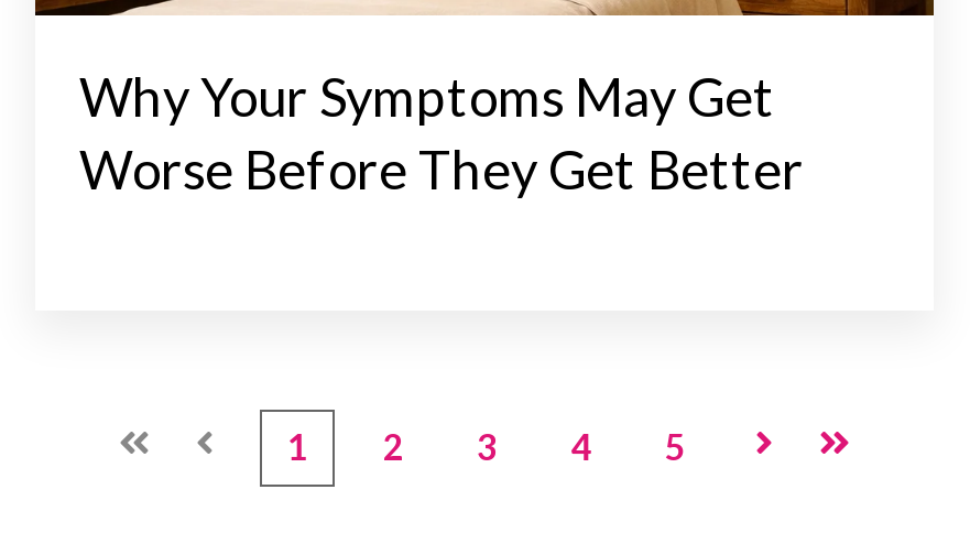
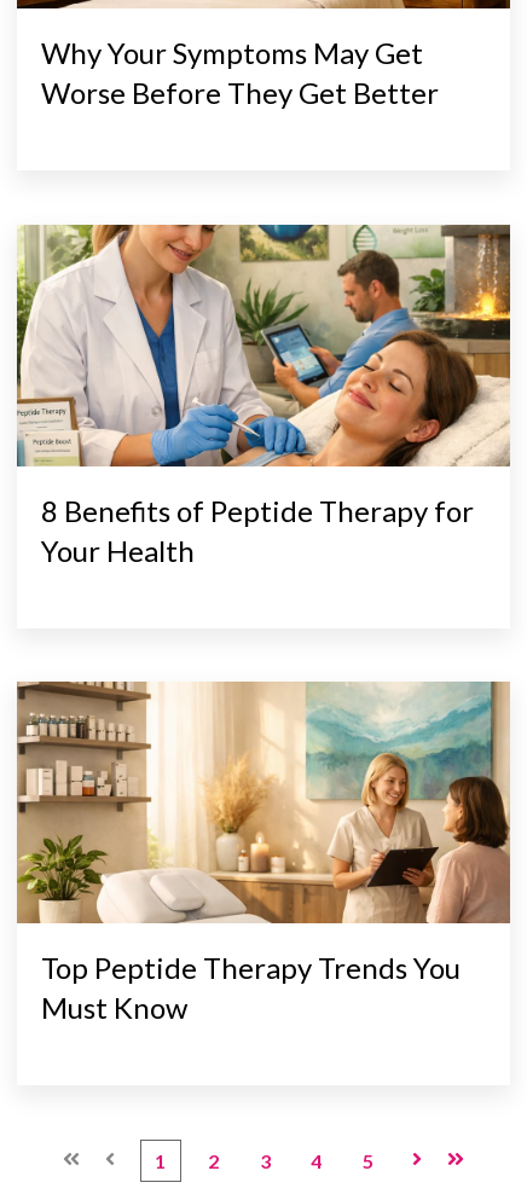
none -> [16,224,511,567] [image] | 8 Benefits of Peptide Therapy for | Your Health
none -> [16,680,511,1025] [image] | Top Peptide Therapy Trends You | Must Know

